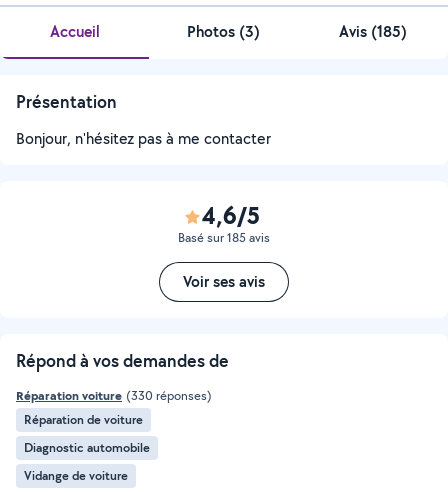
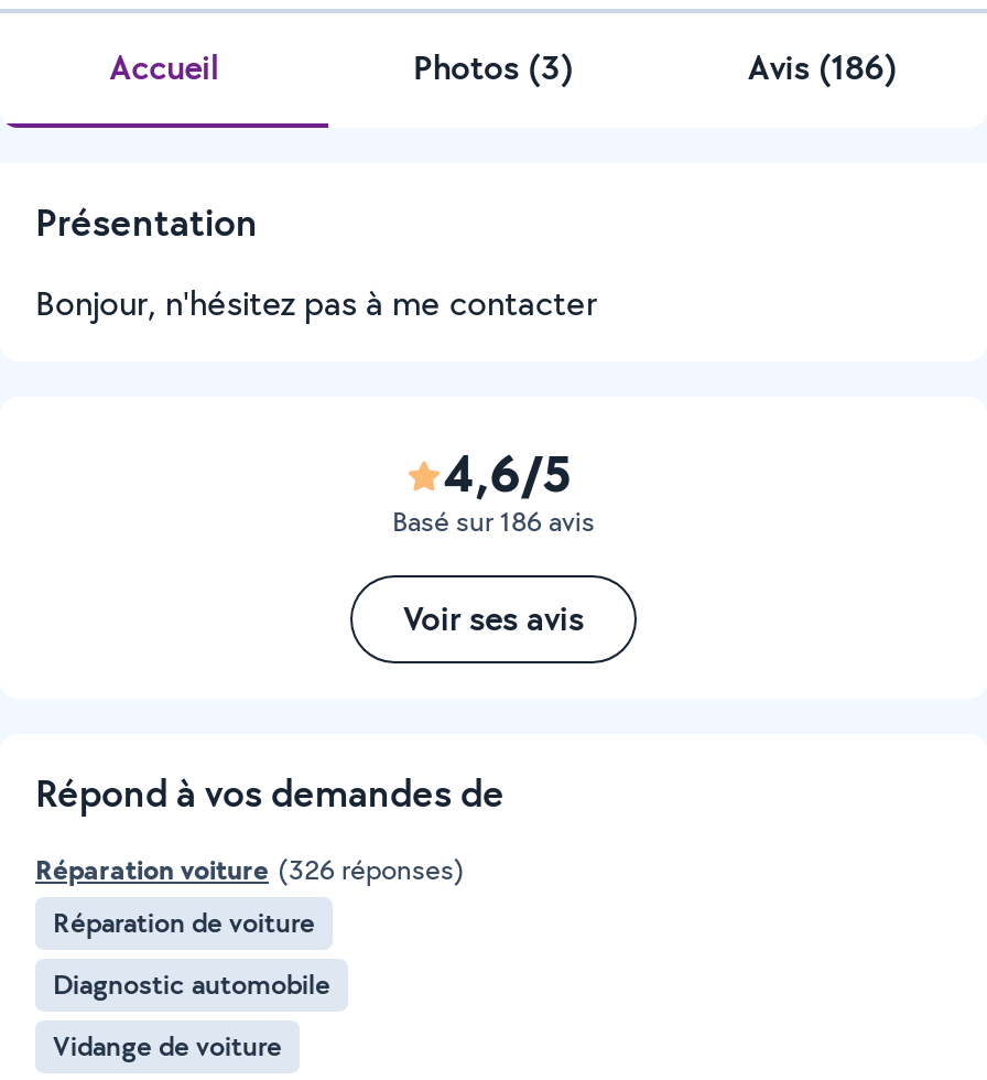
[339,21,407,42] Avis (185) -> [748,44,897,90] Avis (186)
[178,229,270,246] Basé sur 185 avis -> [392,503,595,540] Basé sur 186 avis
[16,387,212,404] Réparation voiture (330 réponses) -> [35,851,465,888] Réparation voiture (326 réponses)

